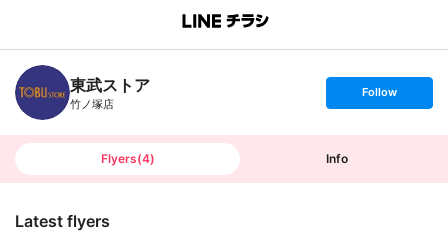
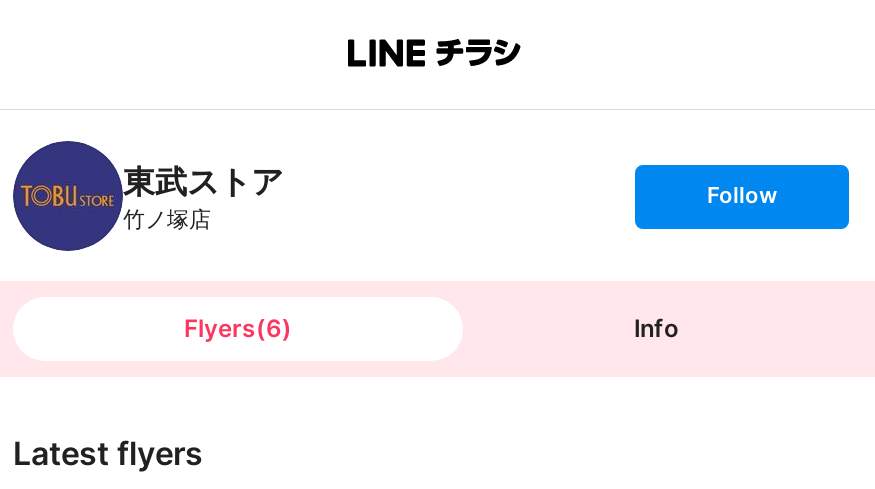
[100,151,154,166] Flyers(4) -> [184,313,292,343] Flyers(6)

